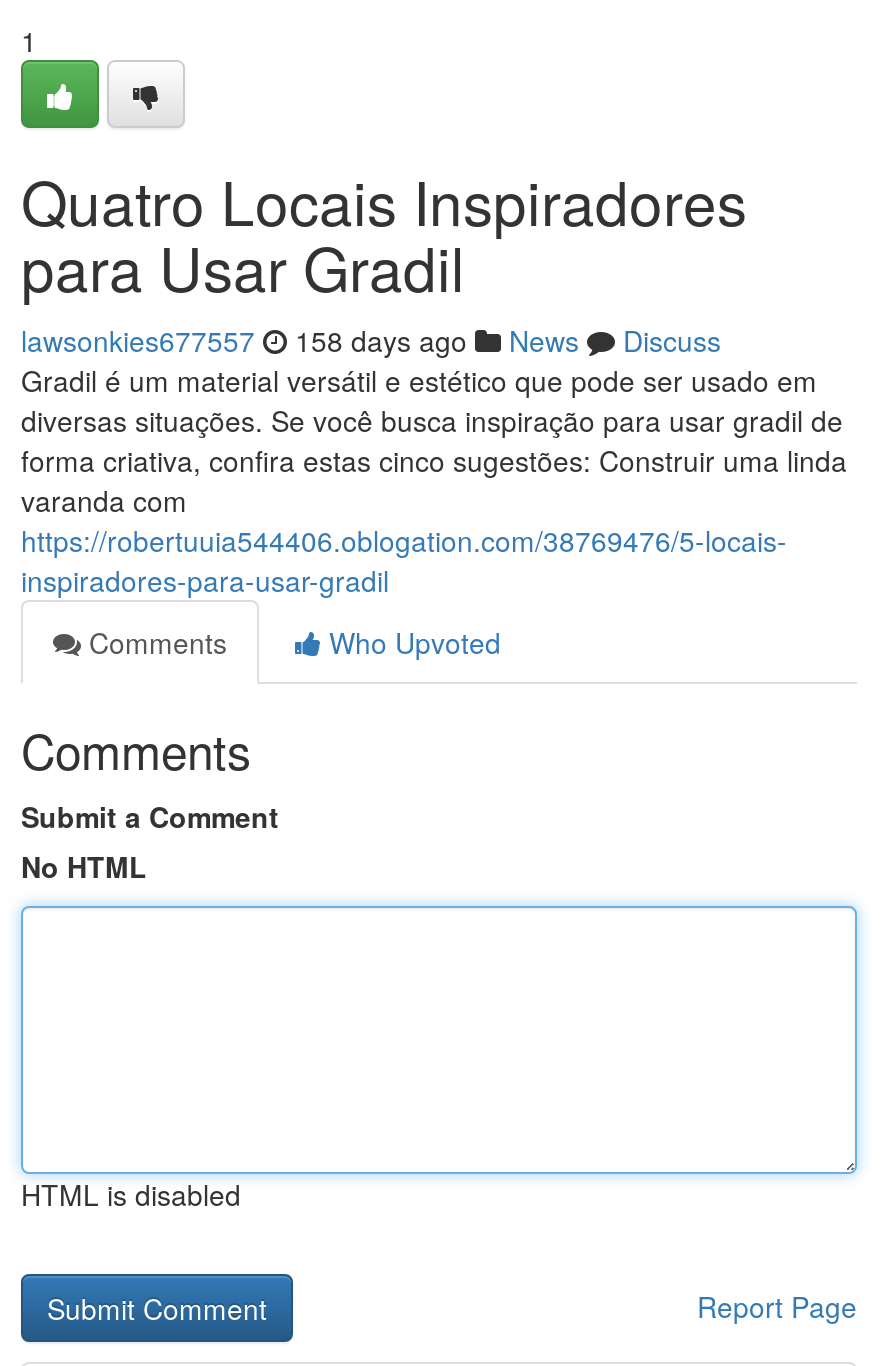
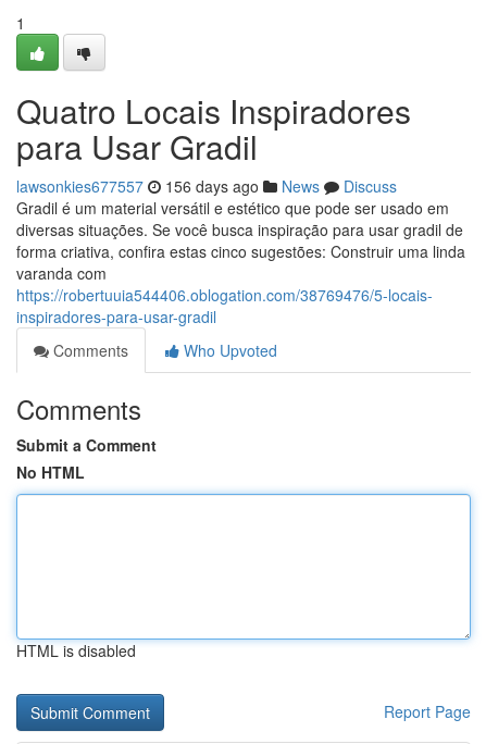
[21,320,721,360] lawsonkies677557 158 days ago News Discuss -> [16,175,397,197] lawsonkies677557 156 days ago News Discuss

